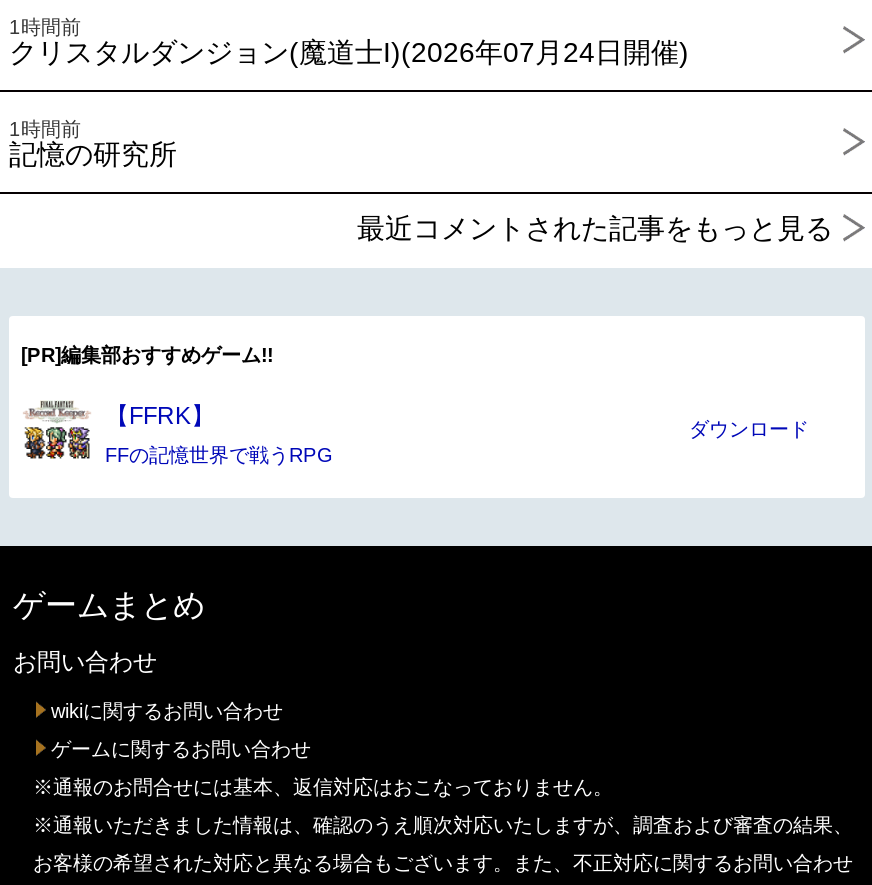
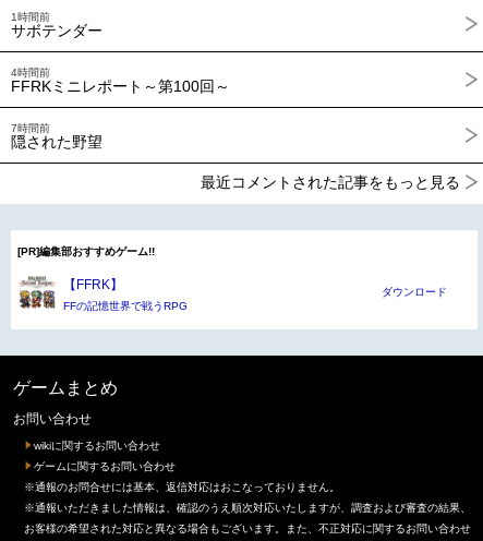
[9,36,689,170] クリスタルダンジョン(魔道士I)(2026年07月24日開催) | 1時間前 | 記憶の研究所 -> [11,22,230,151] サボテンダー | 4時間前 | FFRKミニレポート～第100回～ | 7時間前 | 隠された野望

